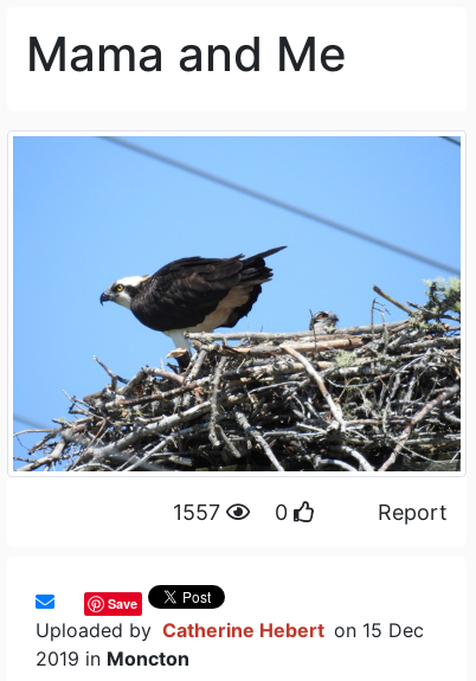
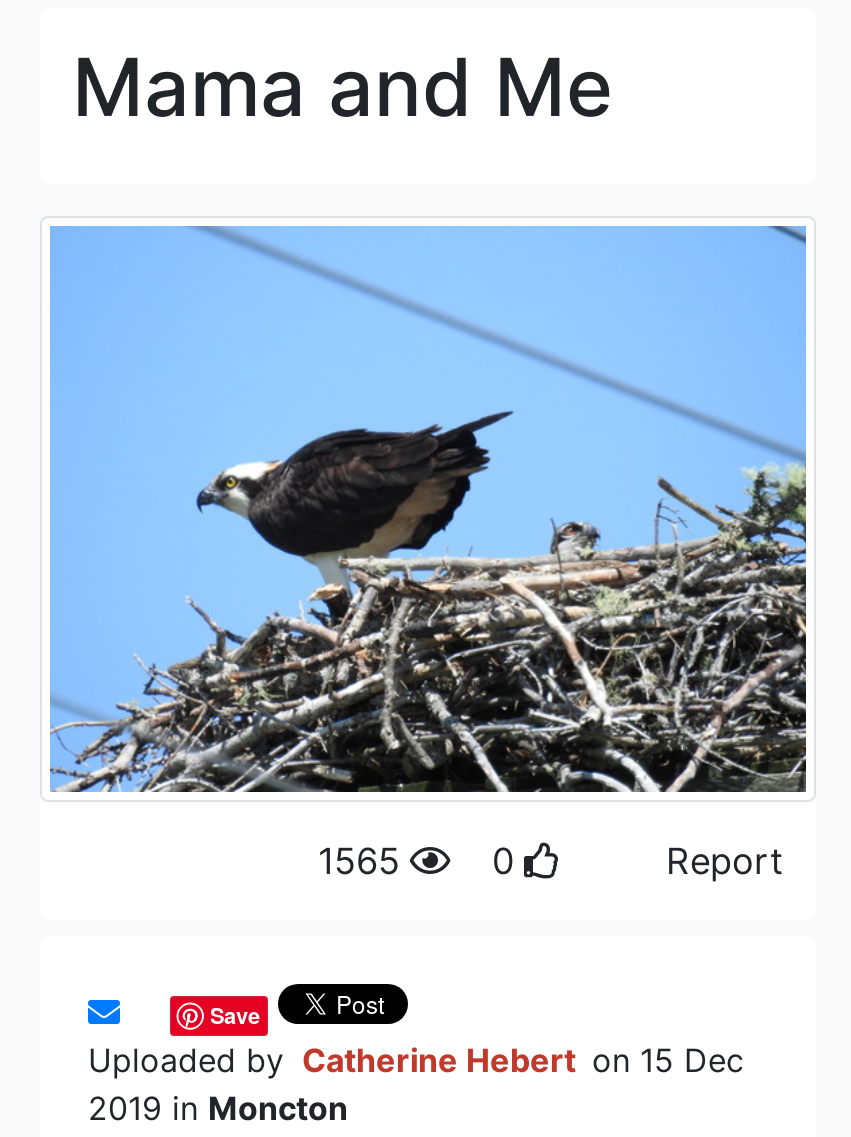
[167,500,294,525] 1557 0 -> [308,840,524,882] 1565 0

